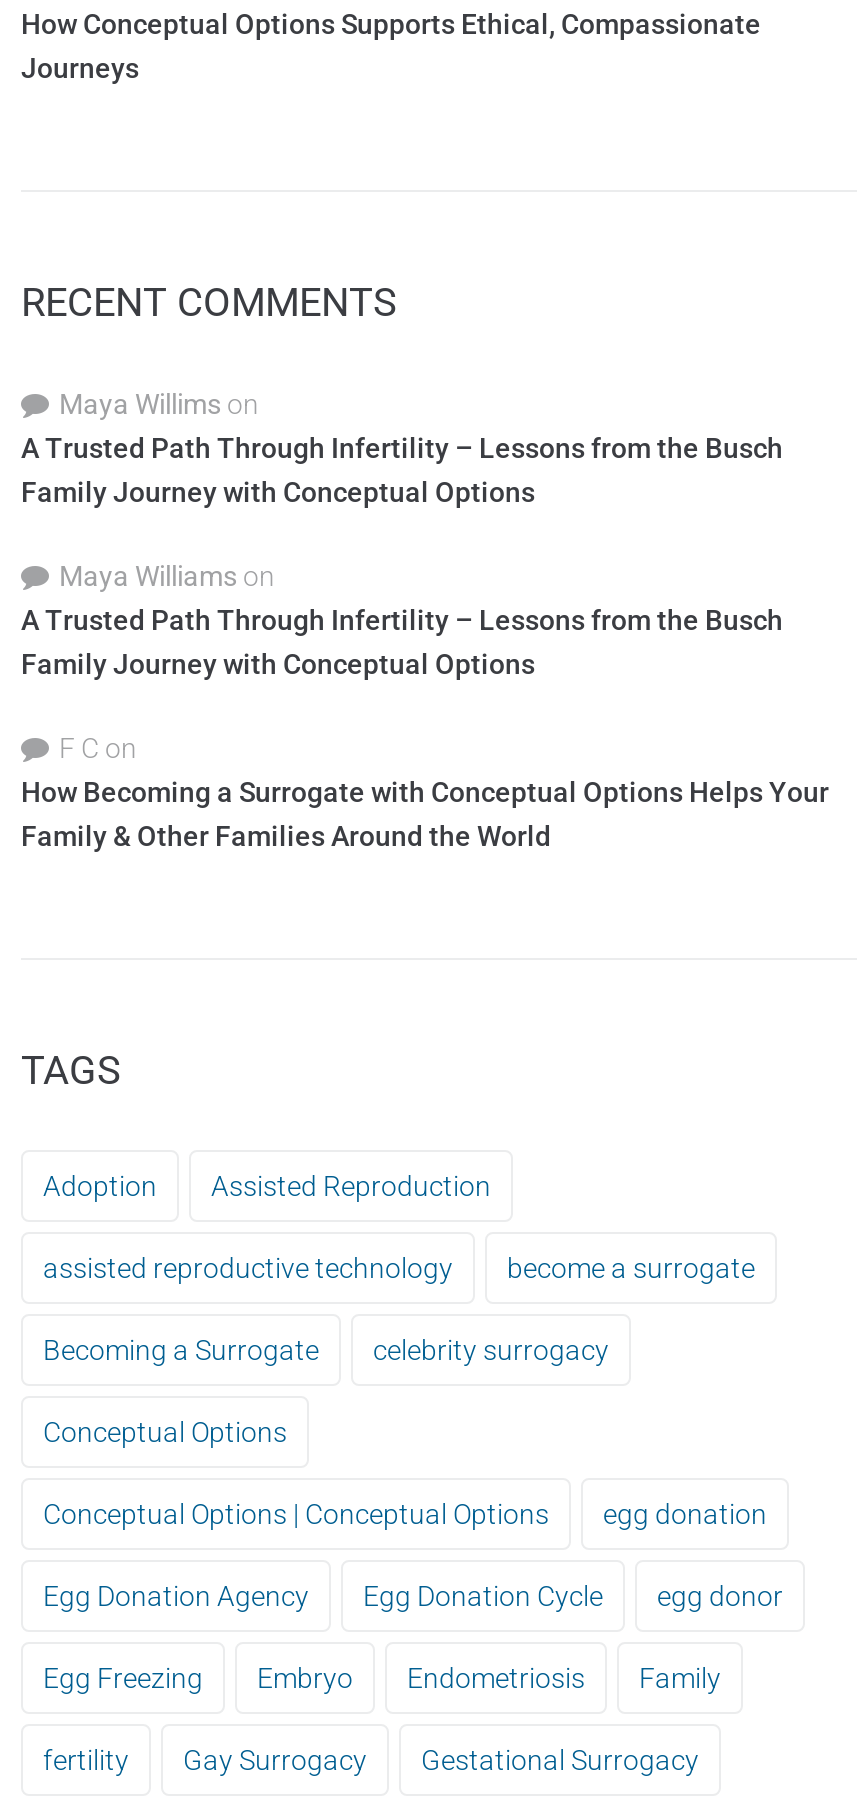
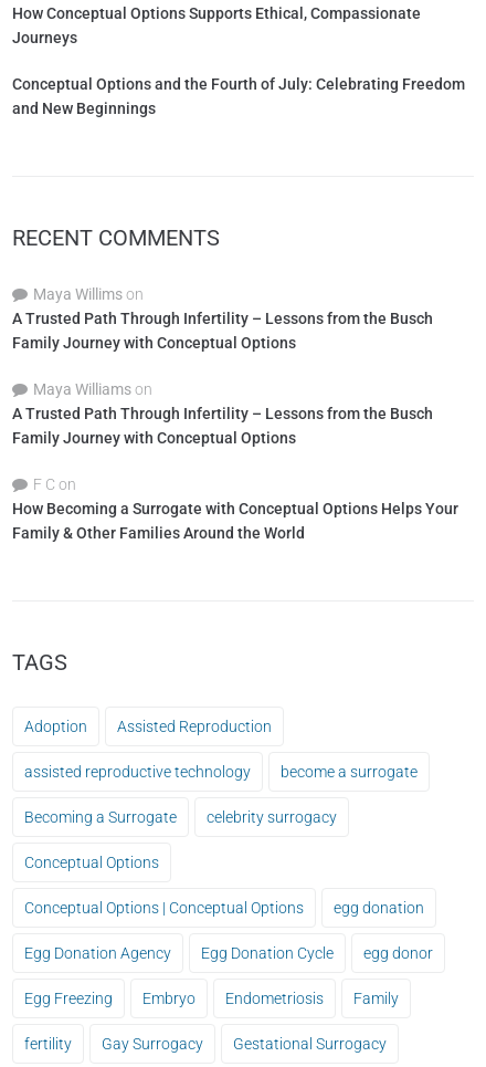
none -> [12,75,465,117] Conceptual Options and the Fourth of July: Celebrating Freedom | and New Beginnings

